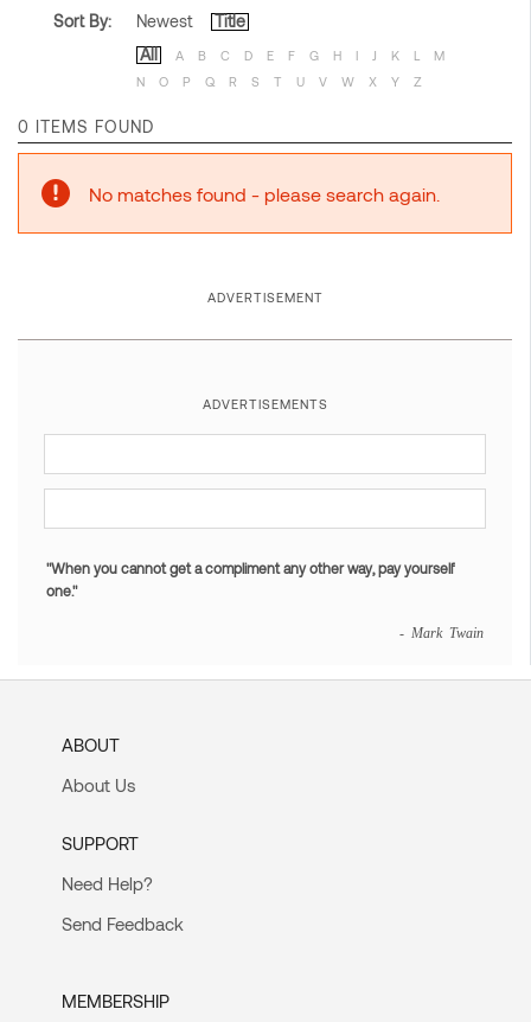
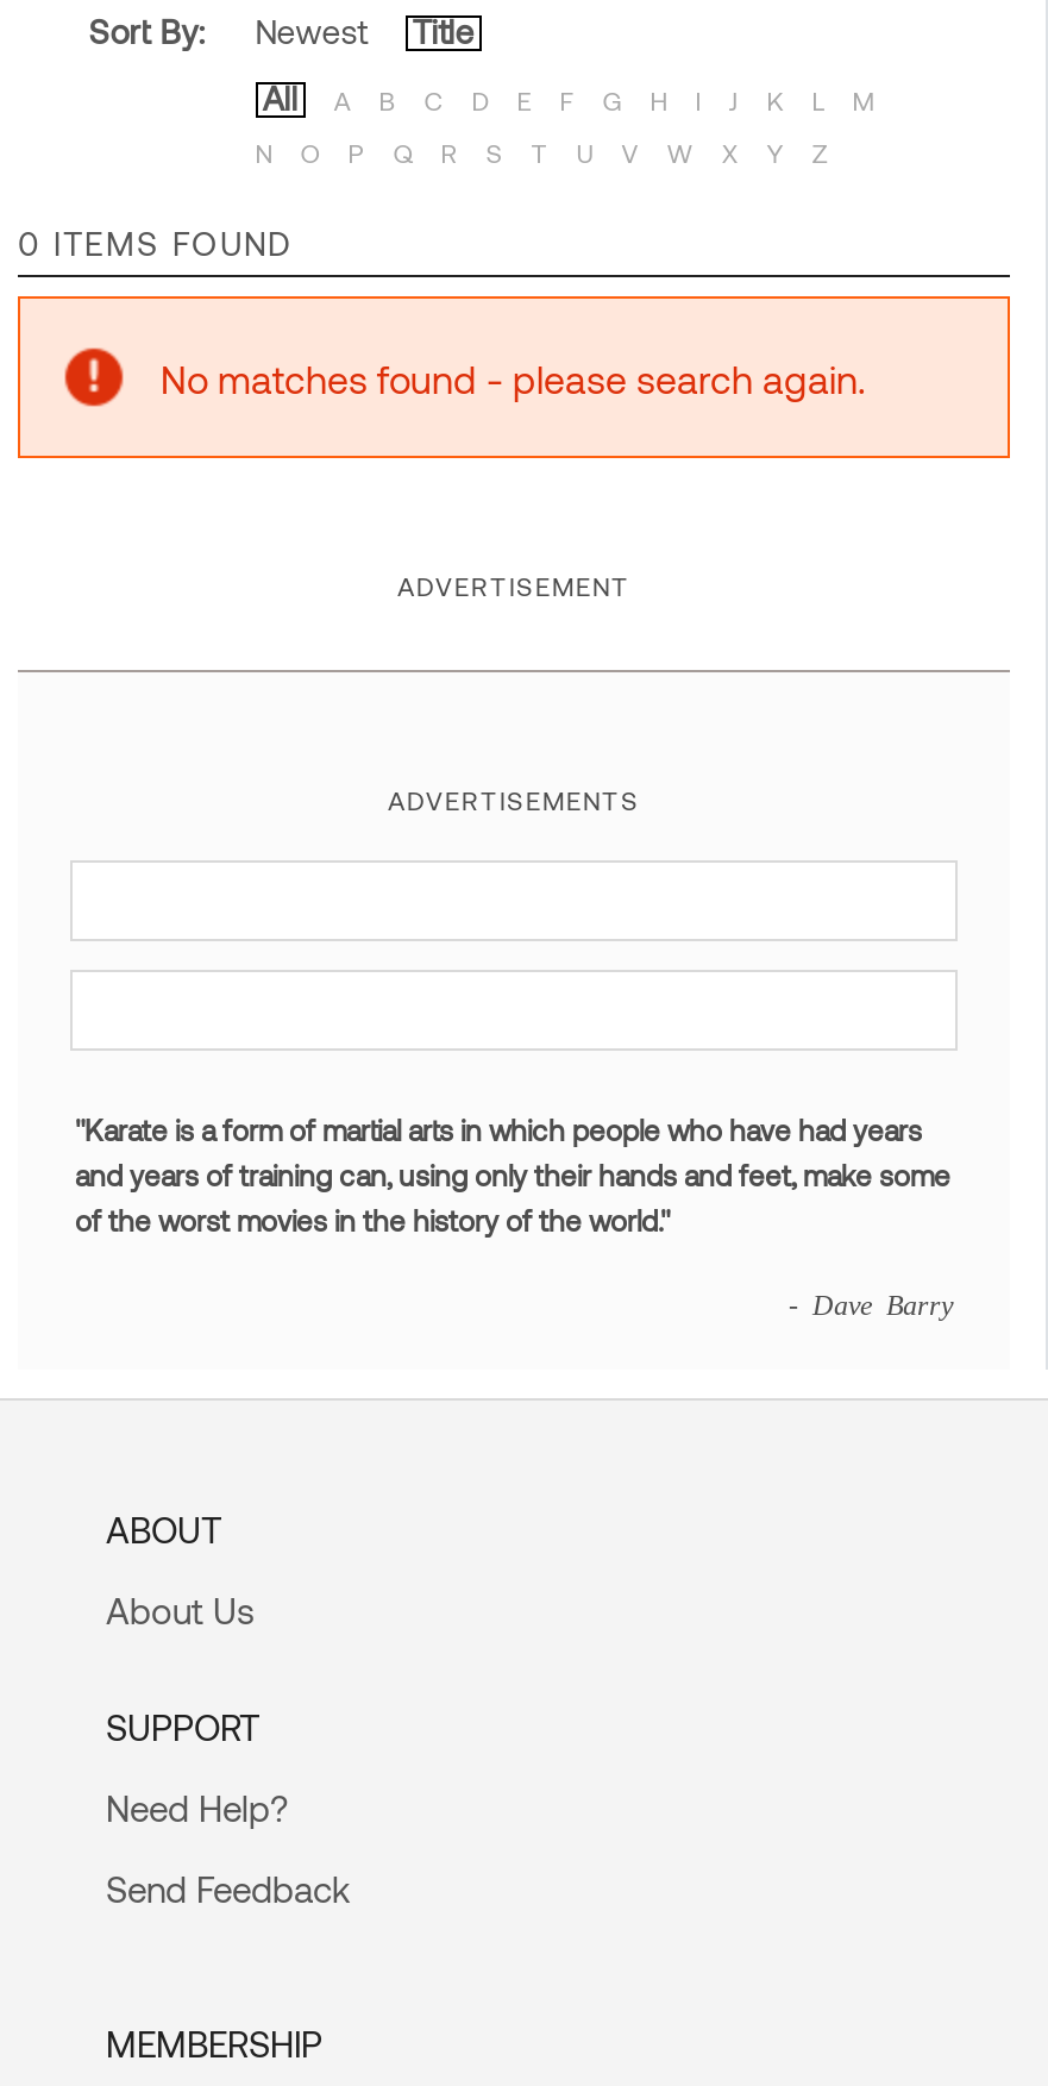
[46,560,454,599] "When you cannot get a compliment any other way, pay yourself | one." -> [75,1114,950,1237] "Karate is a form of martial arts in which people who have had years | and years of training can, using only their hands and feet, make some | of the worst movies in the history of the world."
[399,625,484,640] - Mark Twain -> [789,1290,953,1318] - Dave Barry

